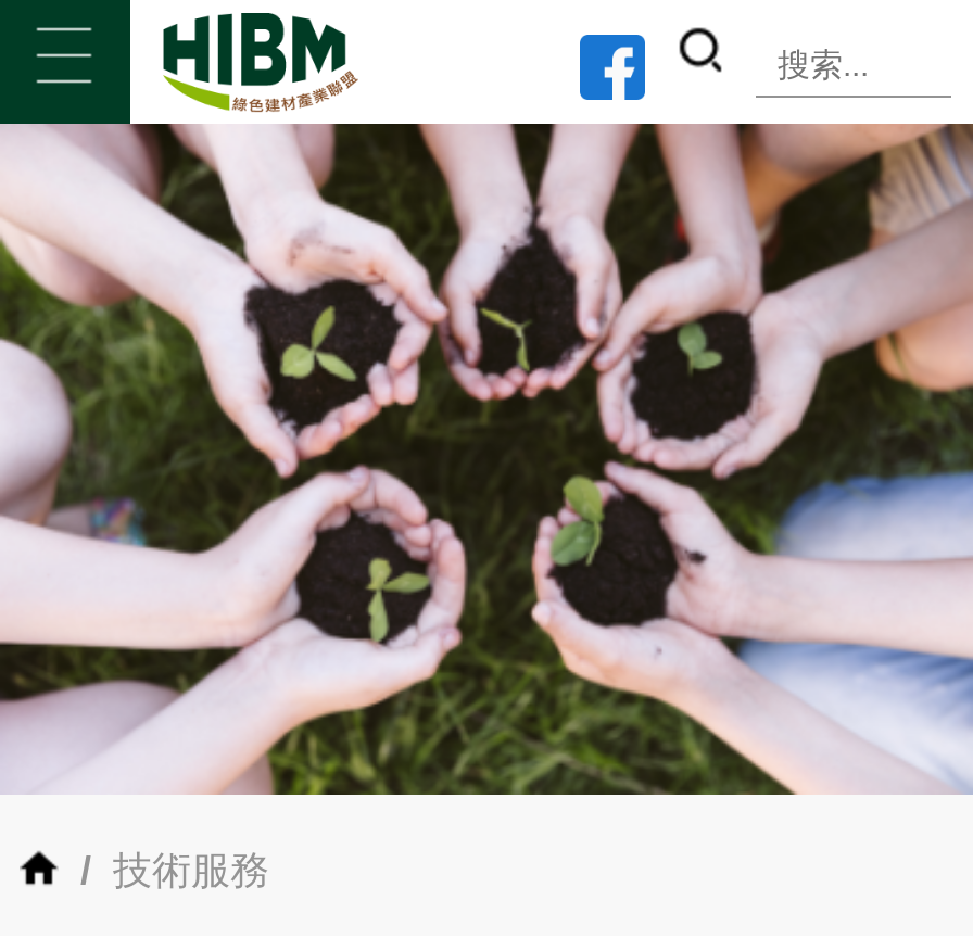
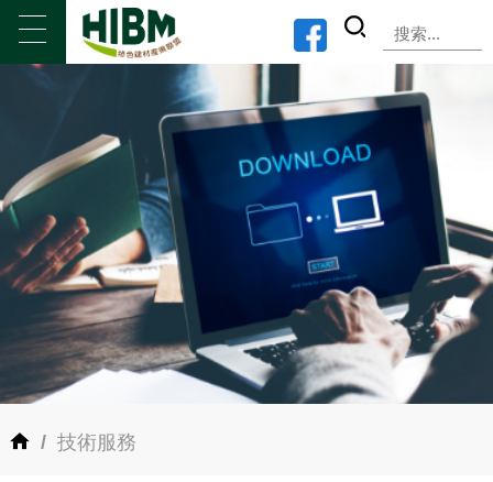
[7,122,966,797] [image] -> [3,63,490,405] [image]

